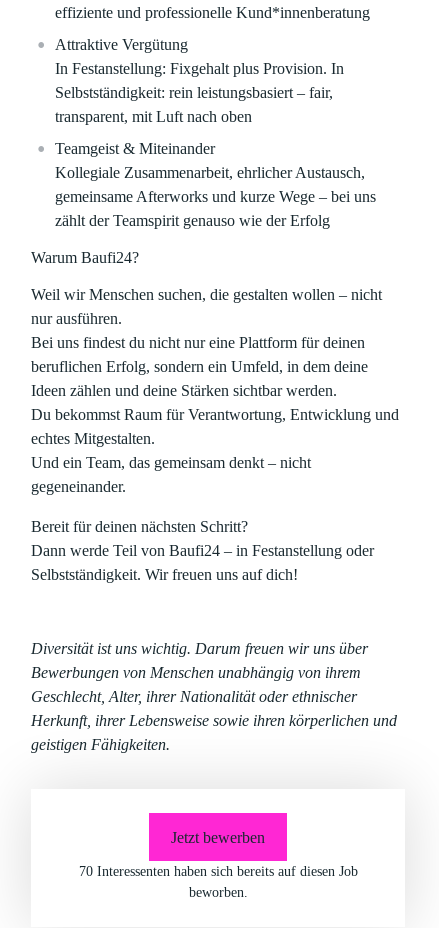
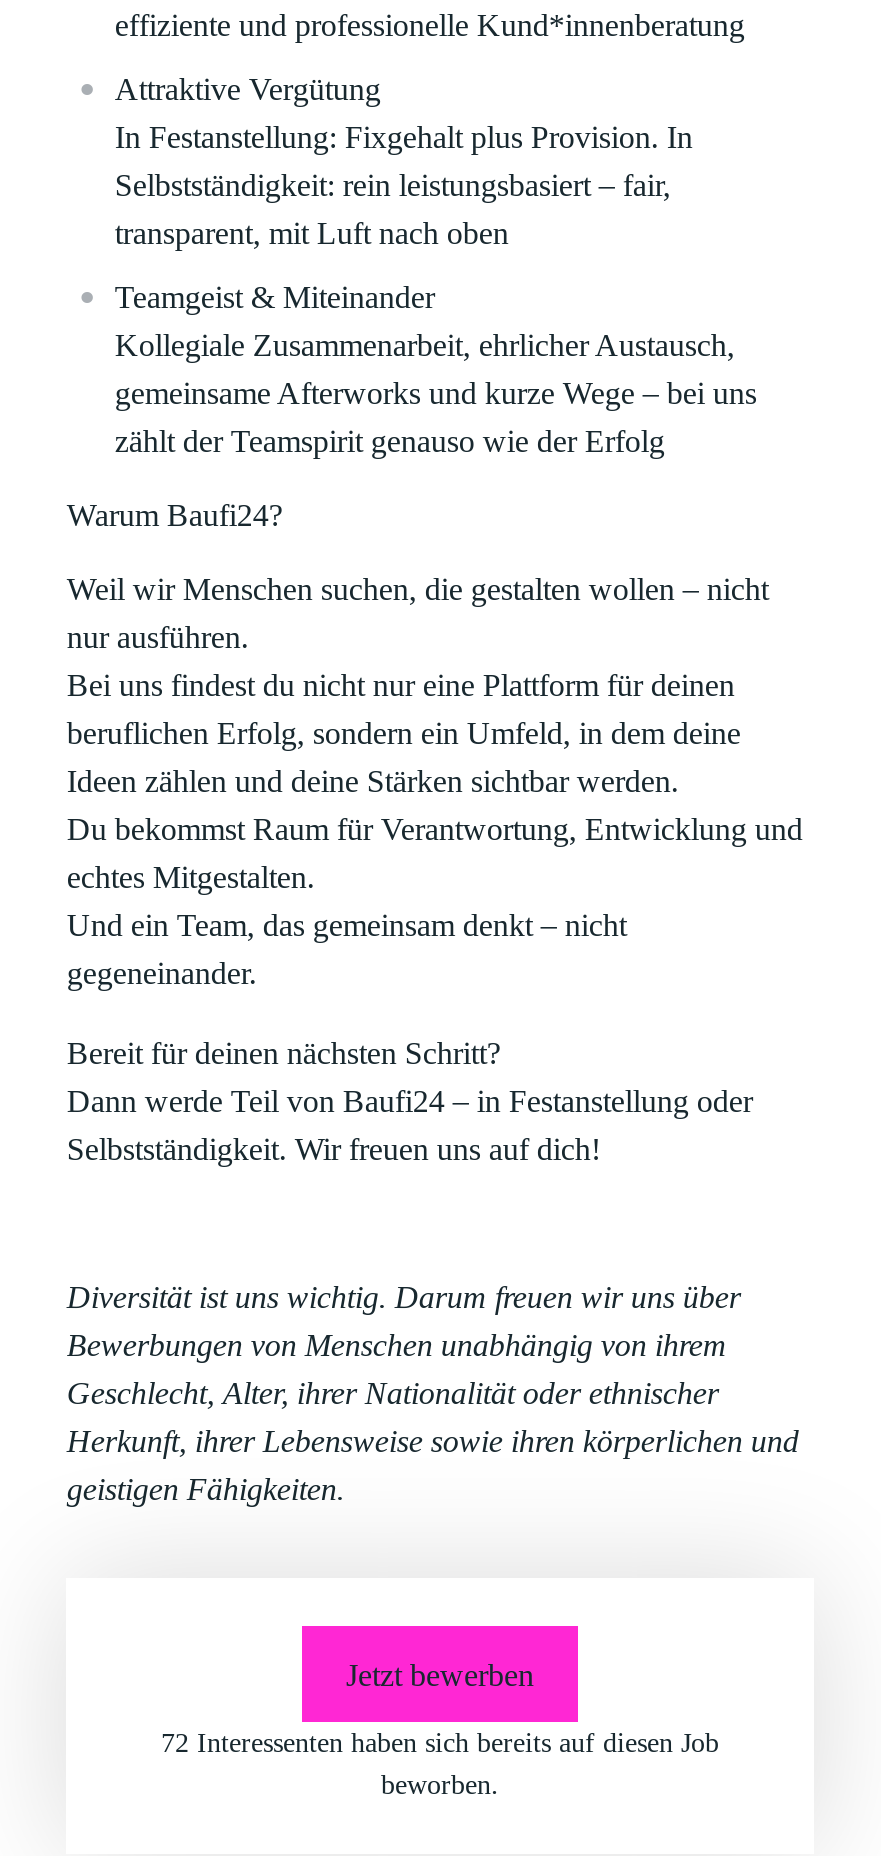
[78,864,357,879] 70 Interessenten haben sich bereits auf diesen Job -> [161,1728,719,1758] 72 Interessenten haben sich bereits auf diesen Job

